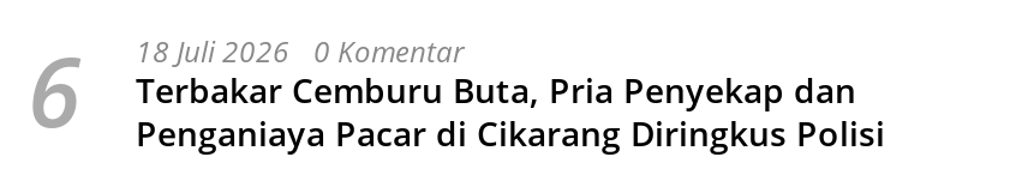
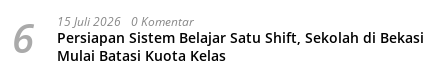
[136,31,885,156] 18 Juli 2026 0 Komentar | Terbakar Cemburu Buta, Pria Penyekap dan | Penganiaya Pacar di Cikarang Diringkus Polisi -> [57,13,424,65] 15 Juli 2026 0 Komentar | Persiapan Sistem Belajar Satu Shift, Sekolah di Bekasi | Mulai Batasi Kuota Kelas

